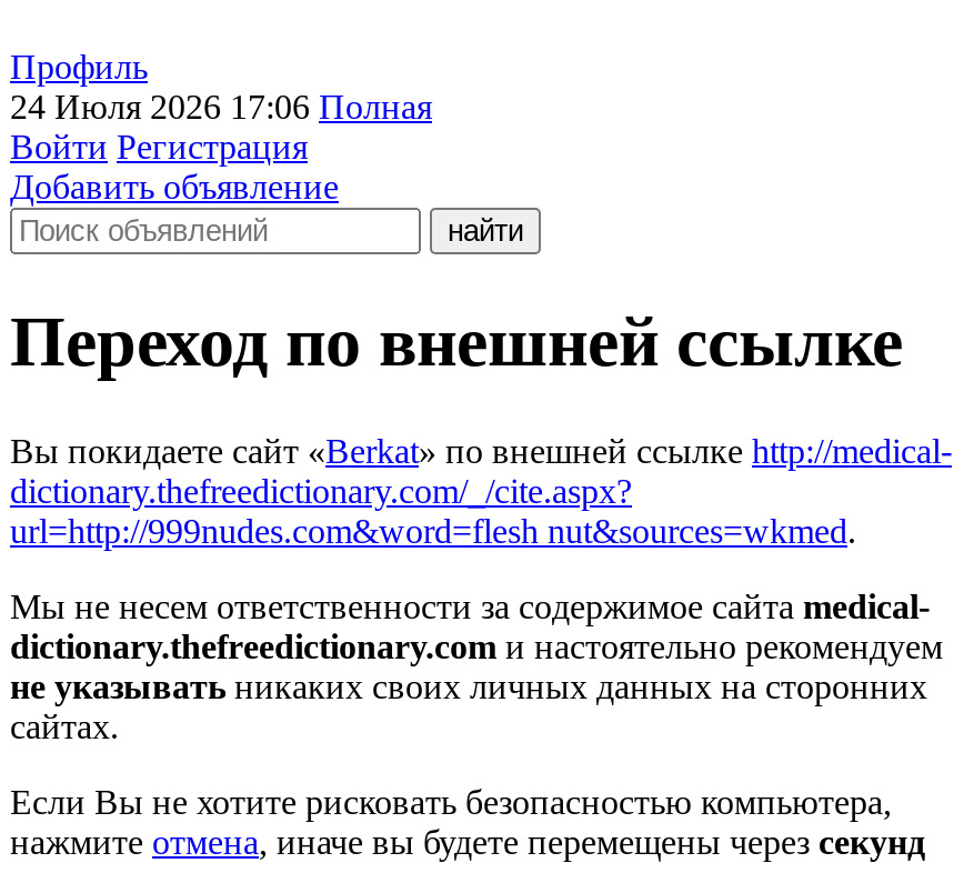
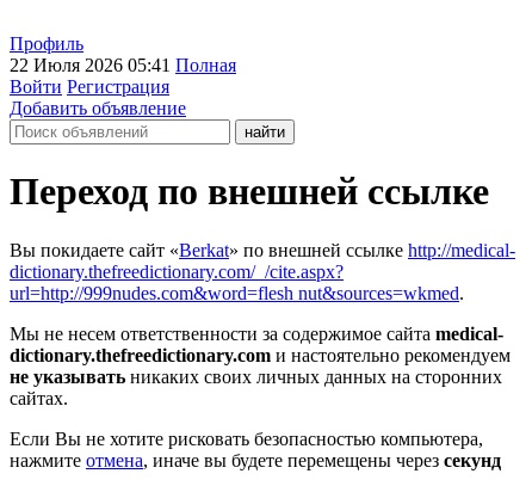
[10,88,432,126] 24 Июля 2026 17:06 Полная -> [10,55,236,75] 22 Июля 2026 05:41 Полная

